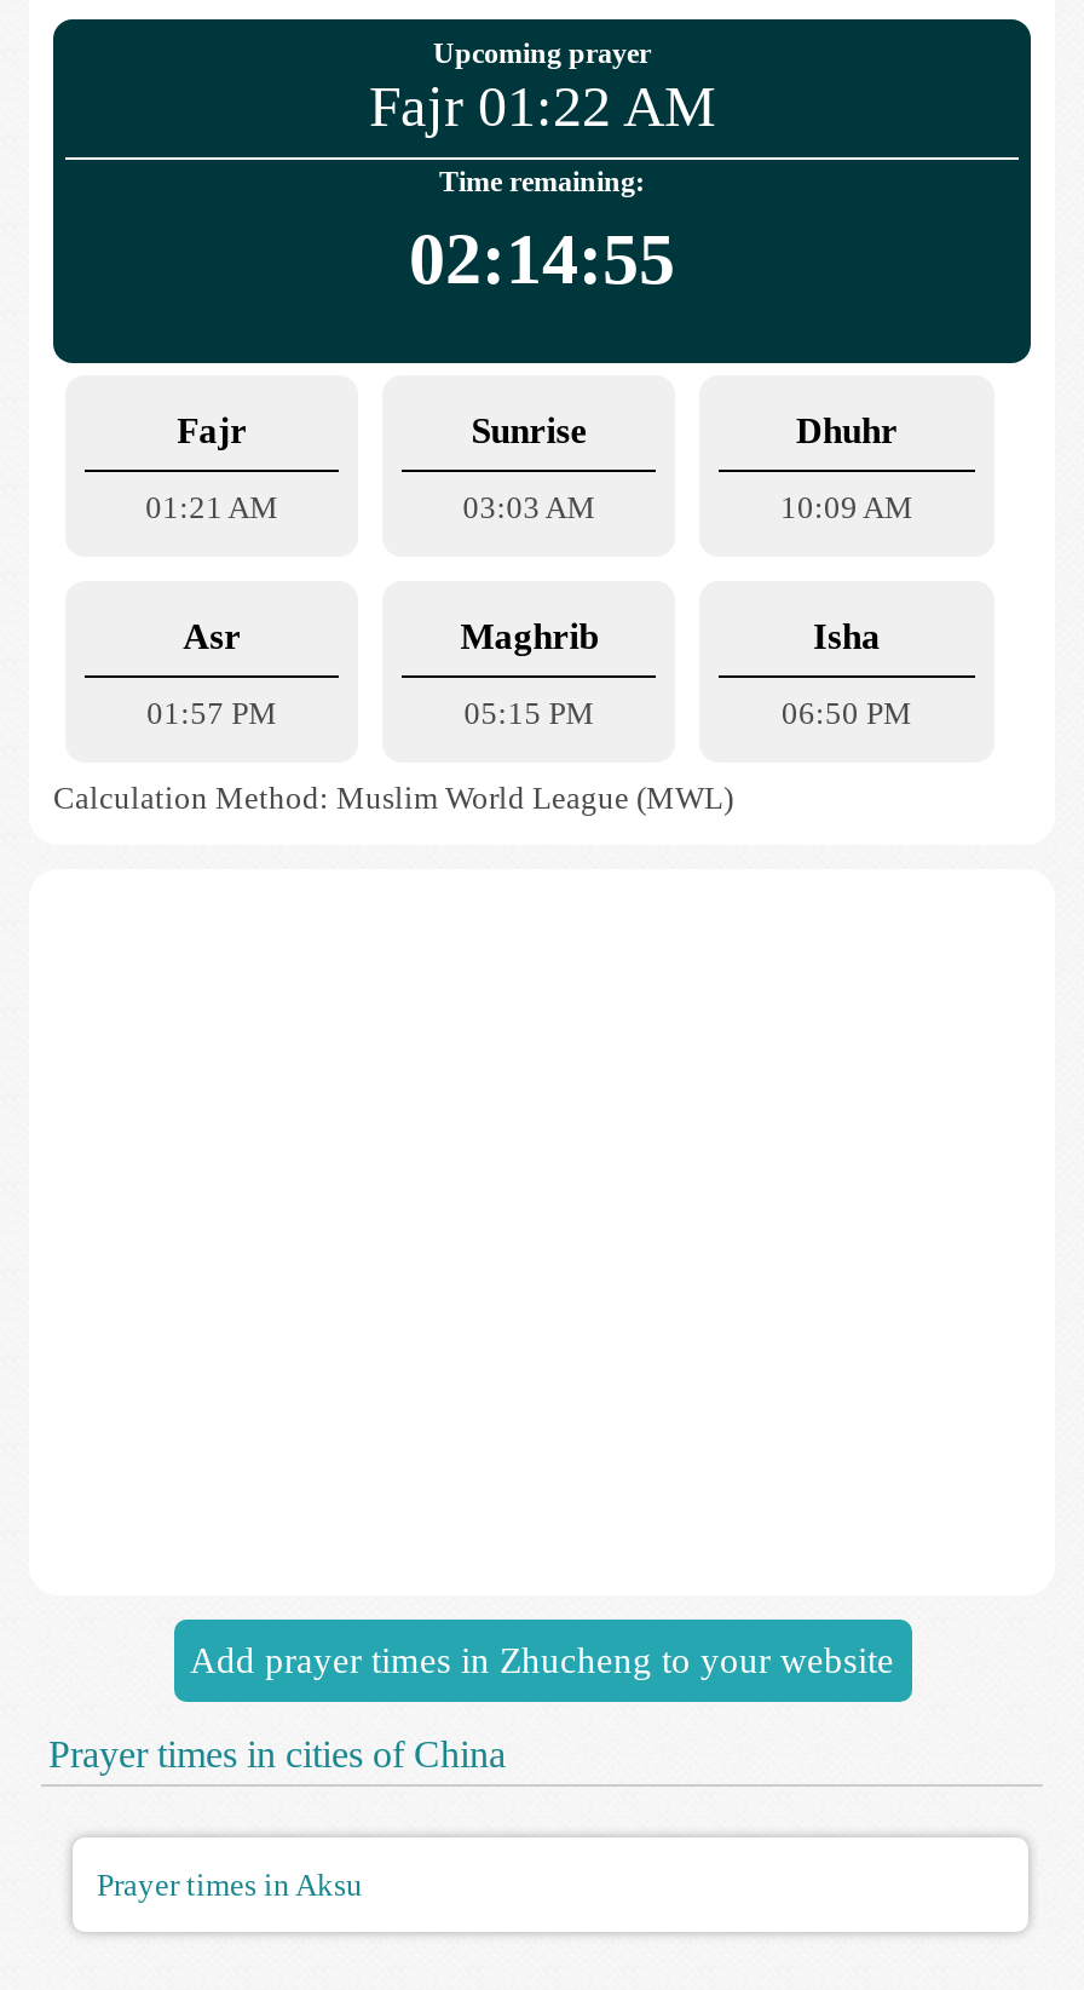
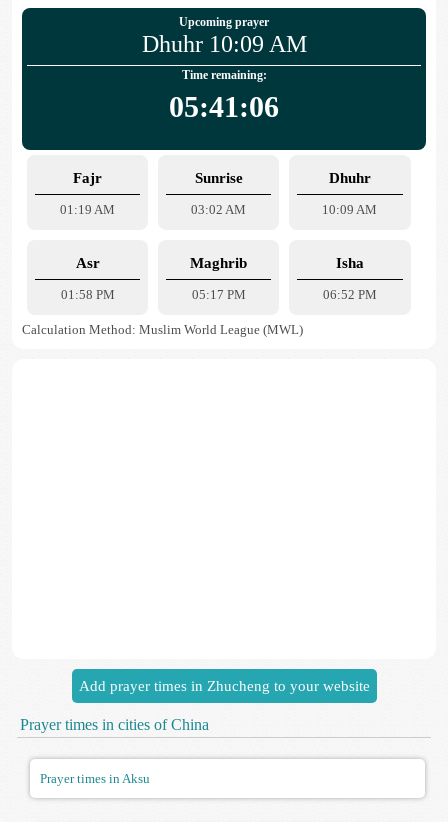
[369,75,715,138] Fajr 01:22 AM -> [141,31,306,57] Dhuhr 10:09 AM
[409,218,675,298] 02:14:55 -> [169,90,279,123] 05:41:06
[145,489,279,525] 01:21 AM -> [60,202,115,217] 01:19 AM
[463,489,596,525] 03:03 AM -> [191,202,246,217] 03:02 AM
[147,695,277,731] 01:57 PM -> [61,287,115,302] 01:58 PM
[464,695,595,731] 05:15 PM -> [192,287,246,302] 05:17 PM
[782,695,912,731] 06:50 PM -> [323,287,377,302] 06:52 PM

